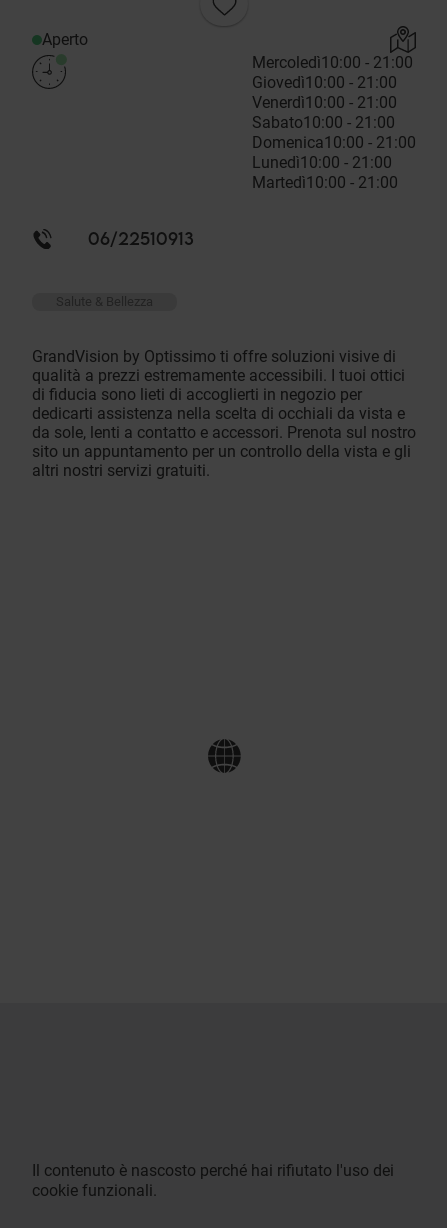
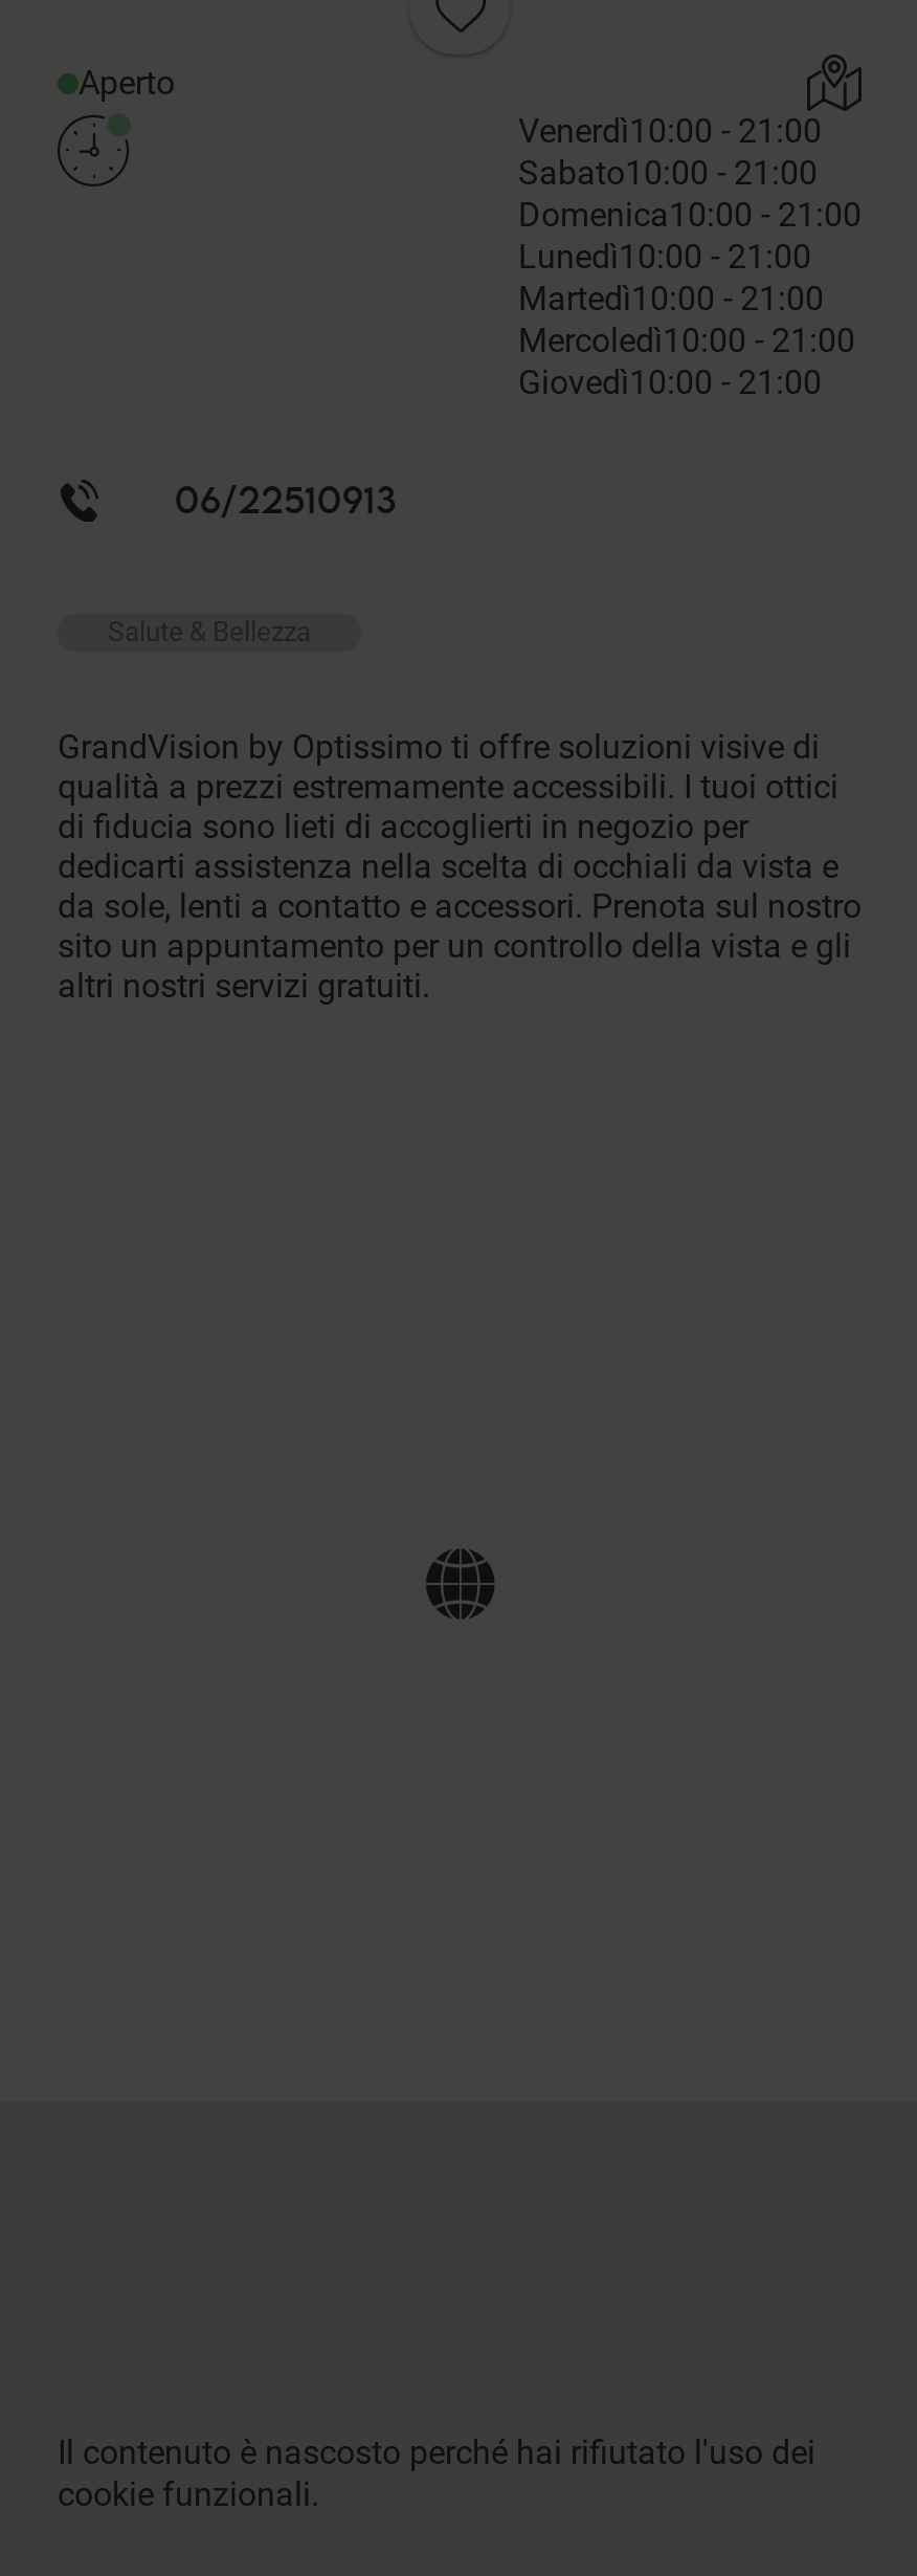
moved [252,53,413,92] -> [518,321,855,403]: Mercoledì10:00 - 21:00 | Giovedì10:00 - 21:00
moved [252,93,416,192] -> [518,112,862,319]: Venerdì10:00 - 21:00 | Sabato10:00 - 21:00 | Domenica10:00 - 21:00 | Lunedì10:00 - 21:00 | Martedì10:00 - 21:00

